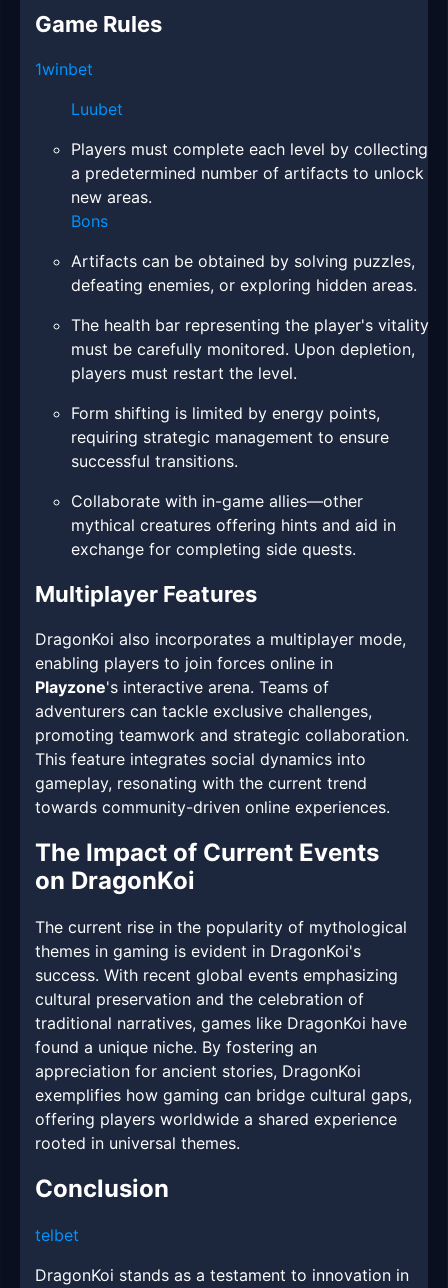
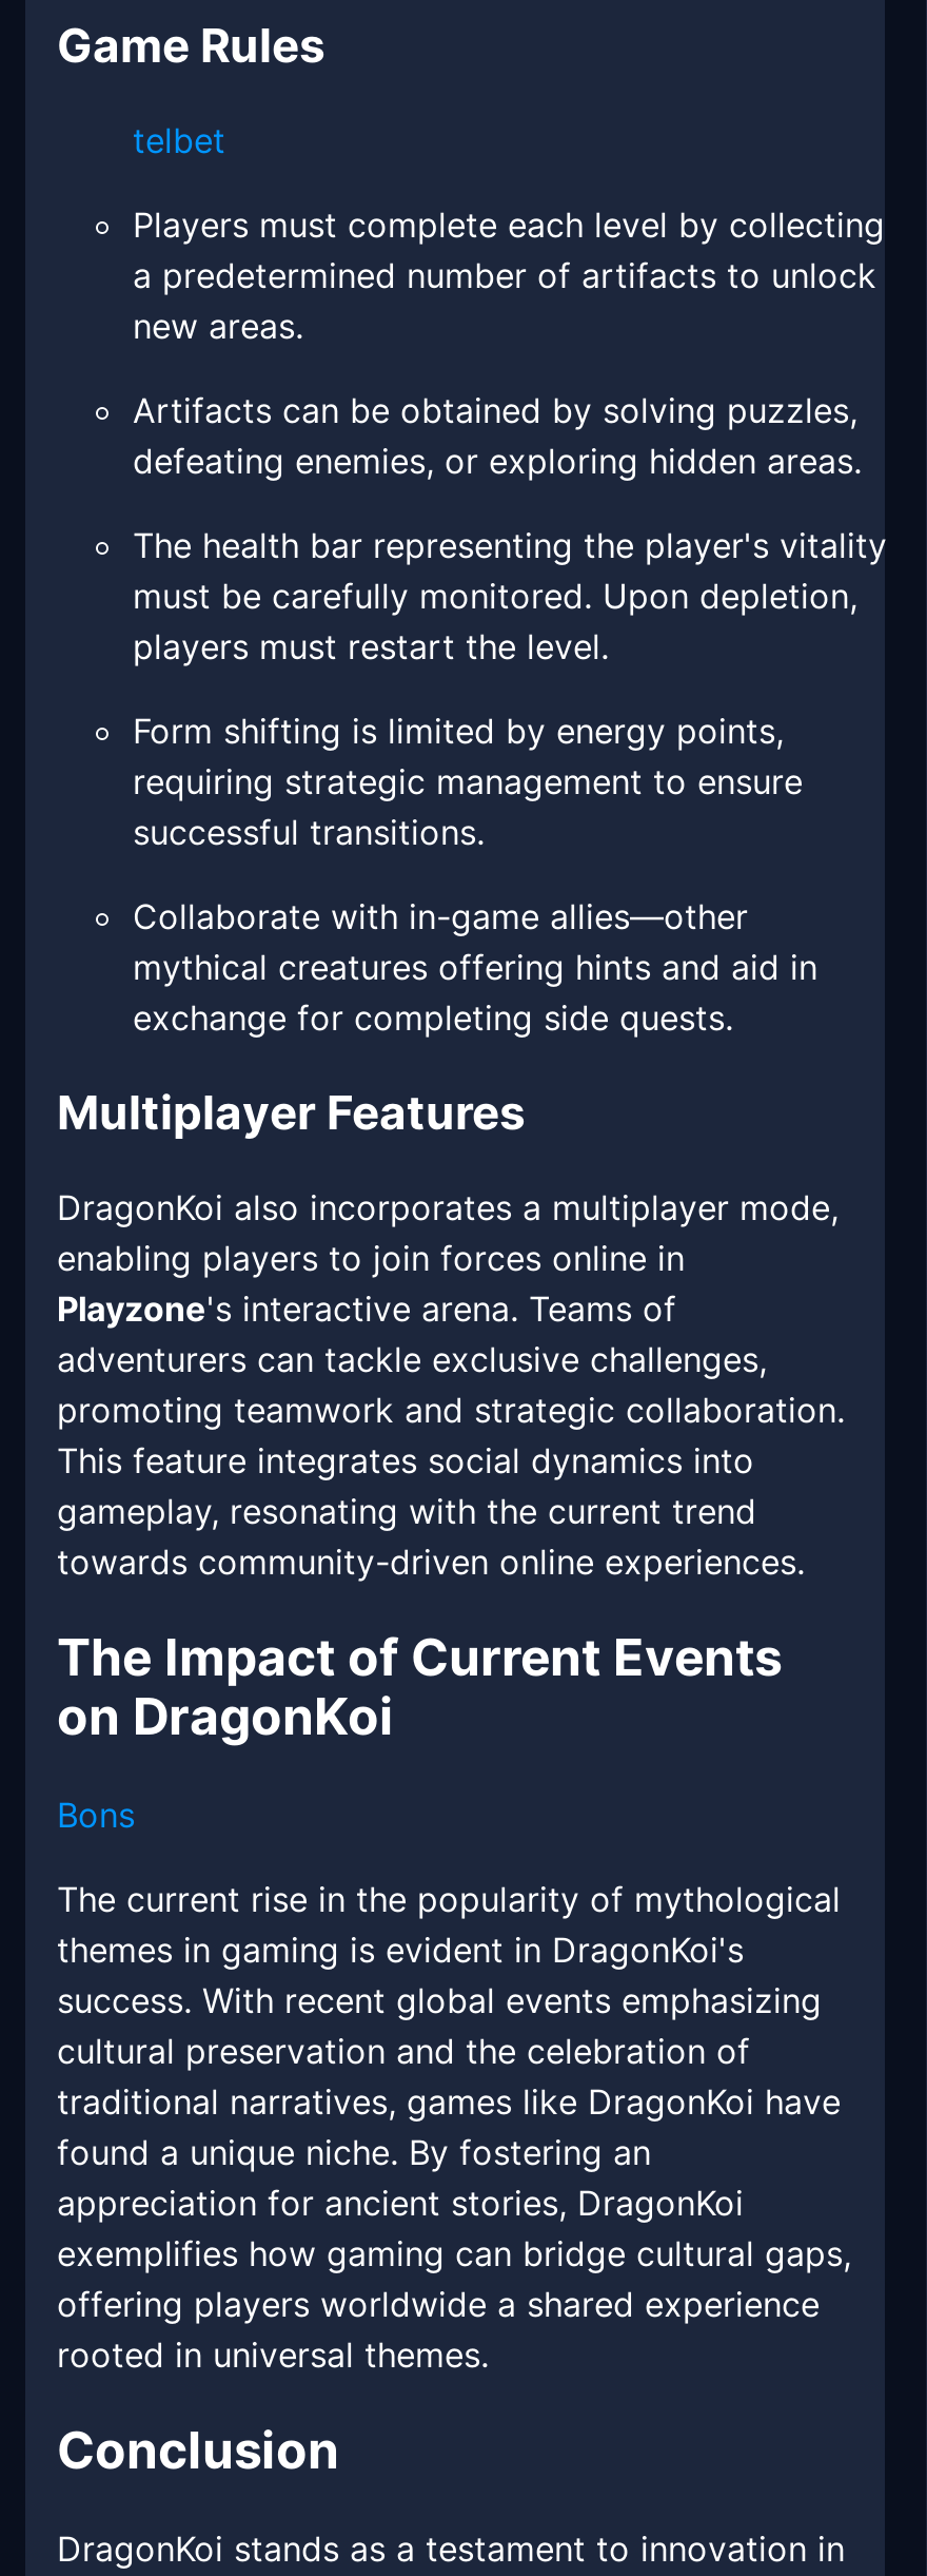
[35,59,123,119] 1winbet | Luubet -> none
moved [71,211,108,231] -> [57,1794,135,1837]: Bons
moved [35,1225,79,1245] -> [133,120,225,162]: telbet

